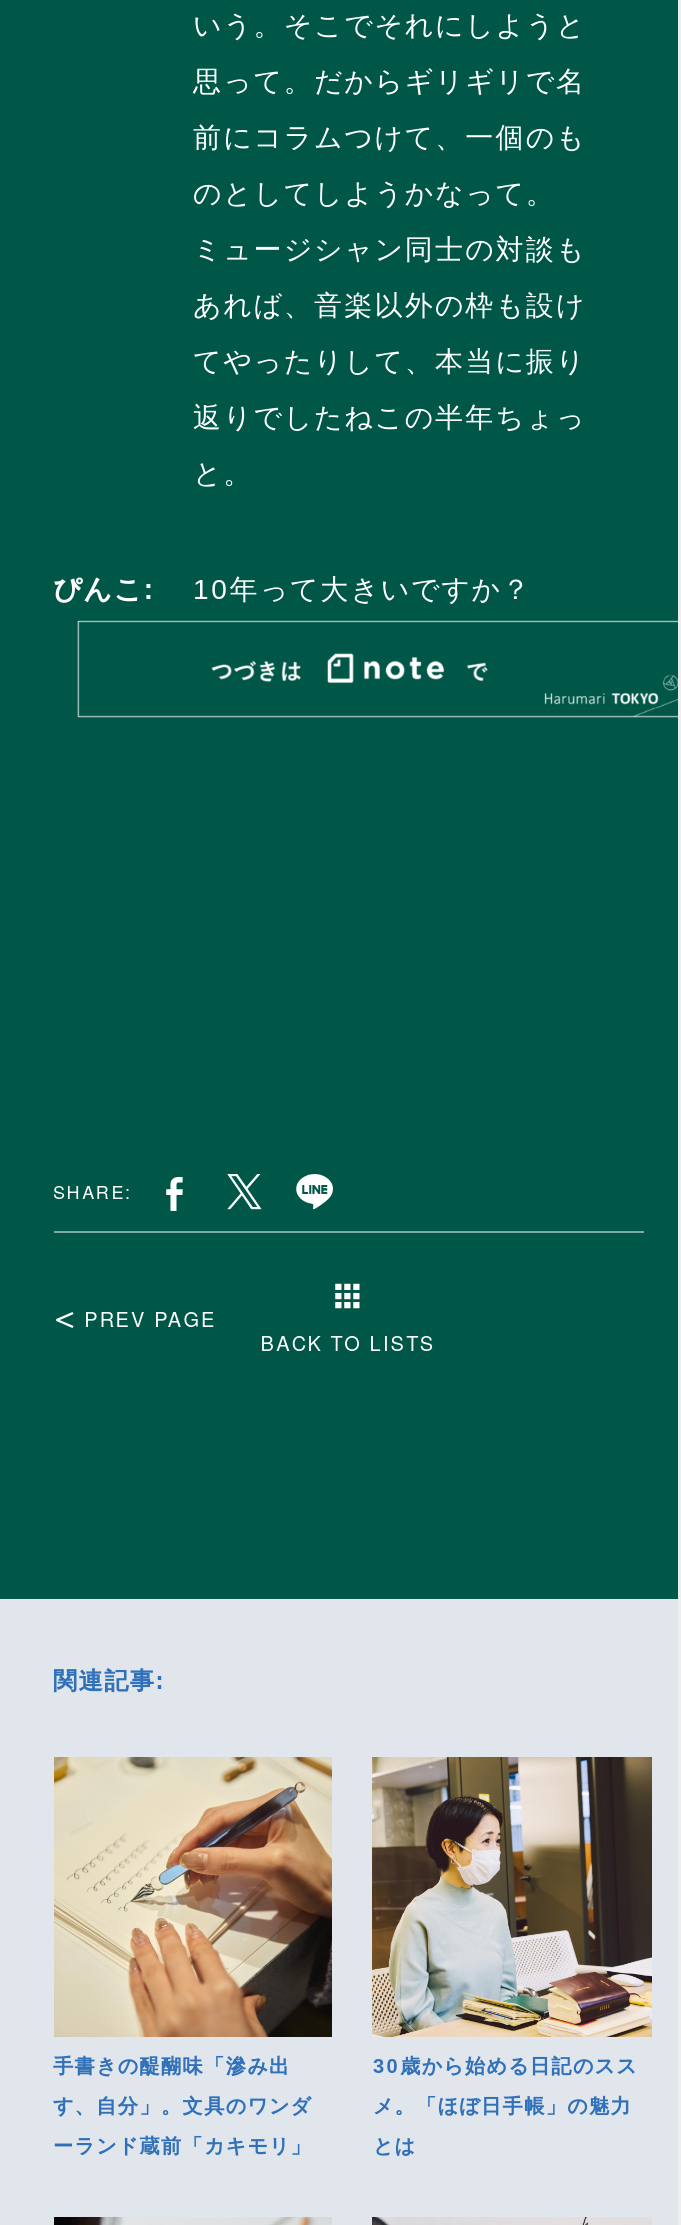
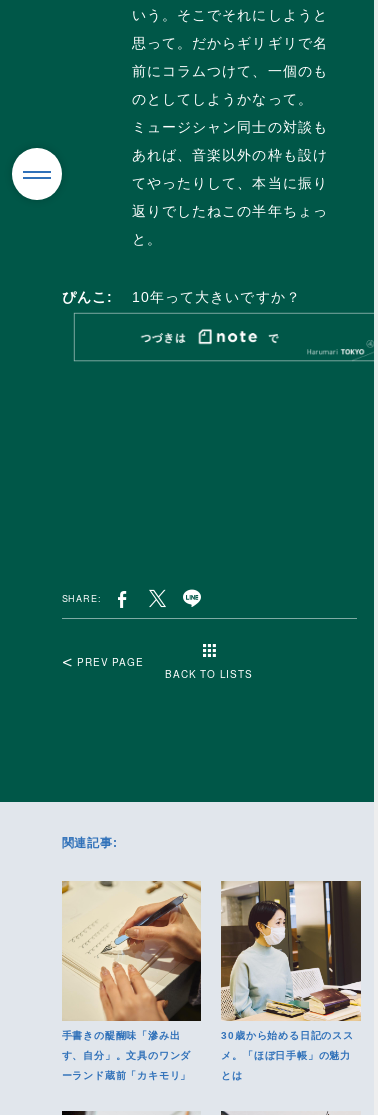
none -> [11,147,63,201] [image]

